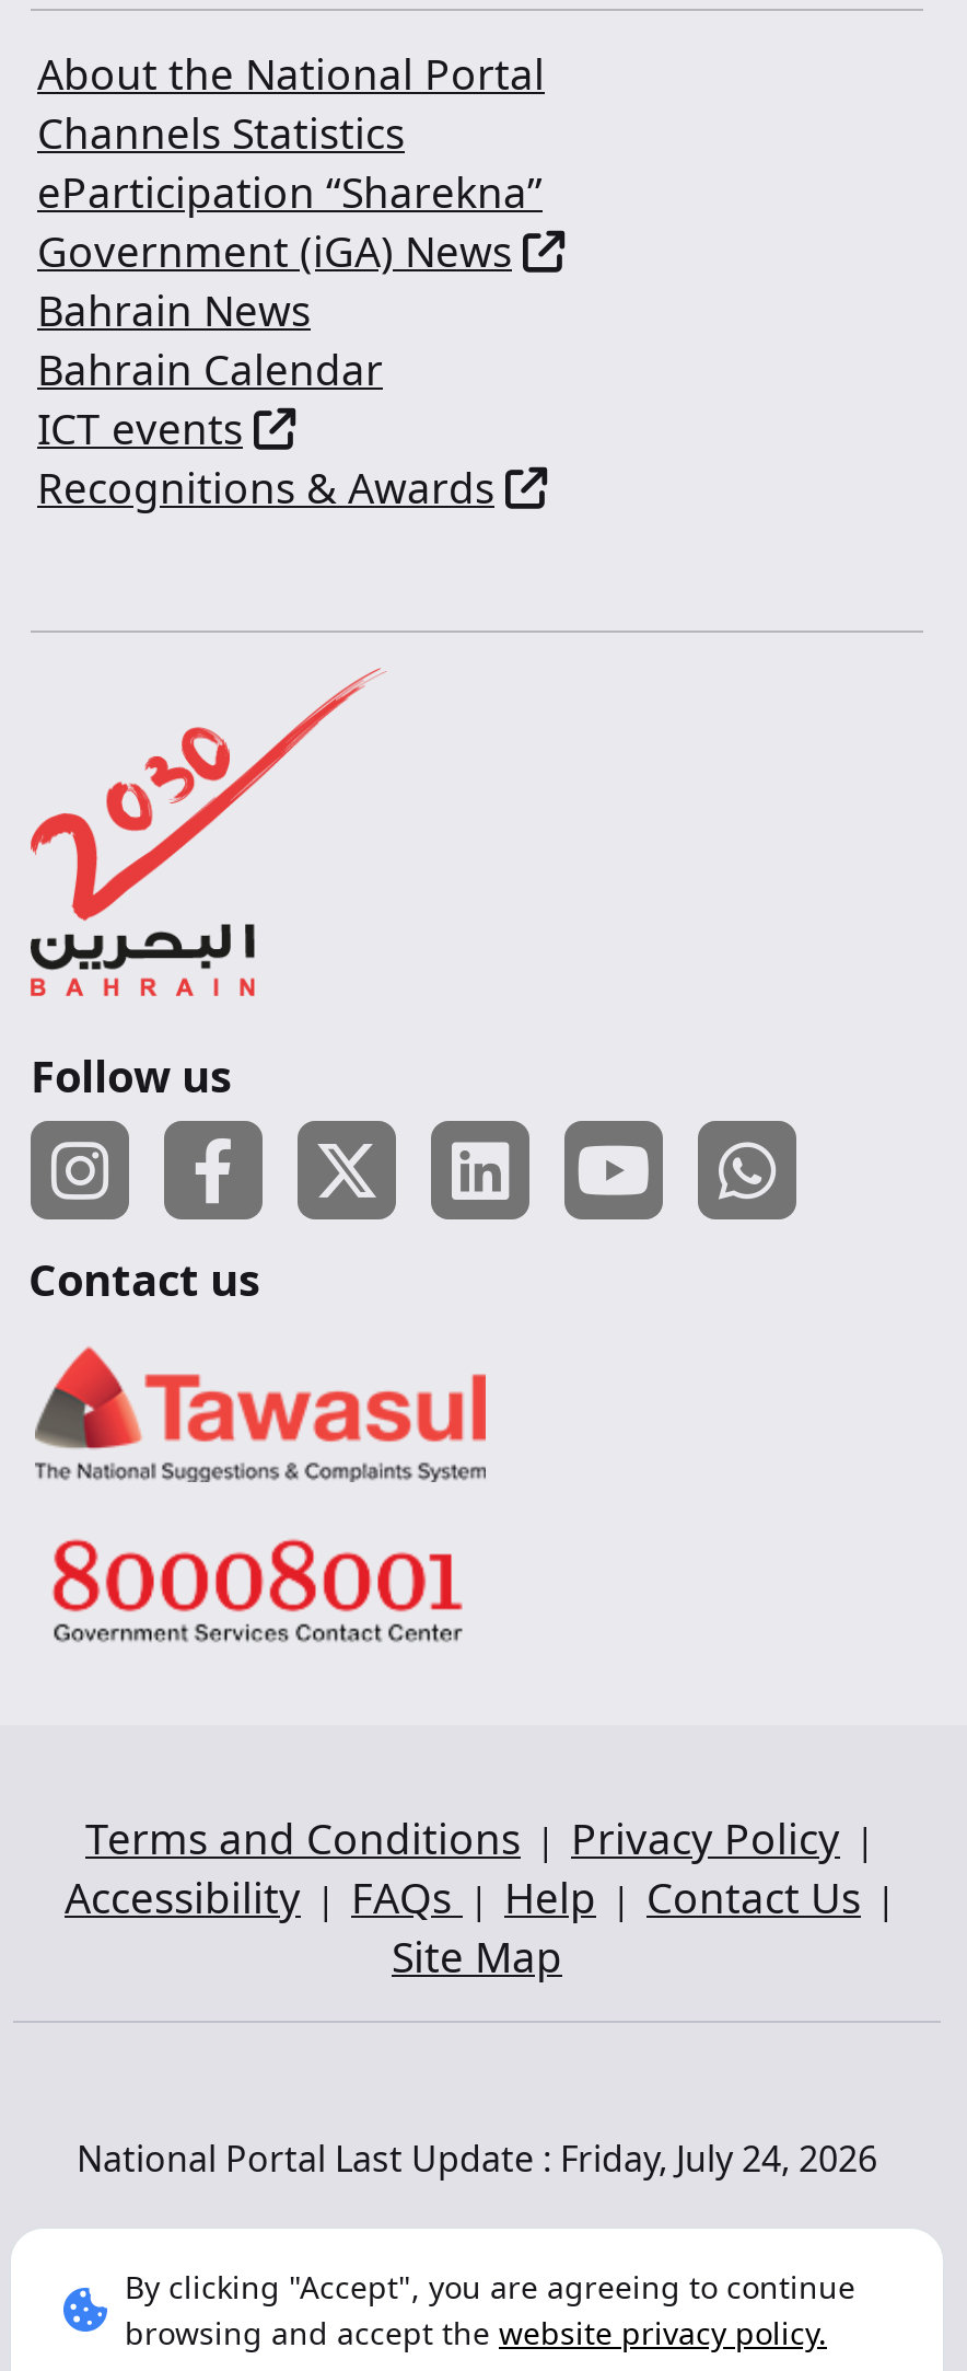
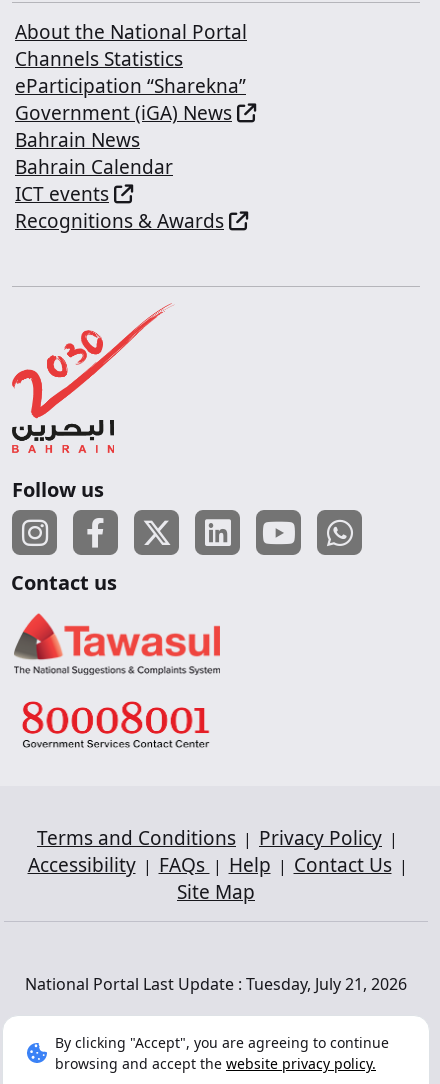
[77,2134,877,2182] National Portal Last Update : Friday, July 24, 2026 -> [25,973,407,995] National Portal Last Update : Tuesday, July 21, 2026

